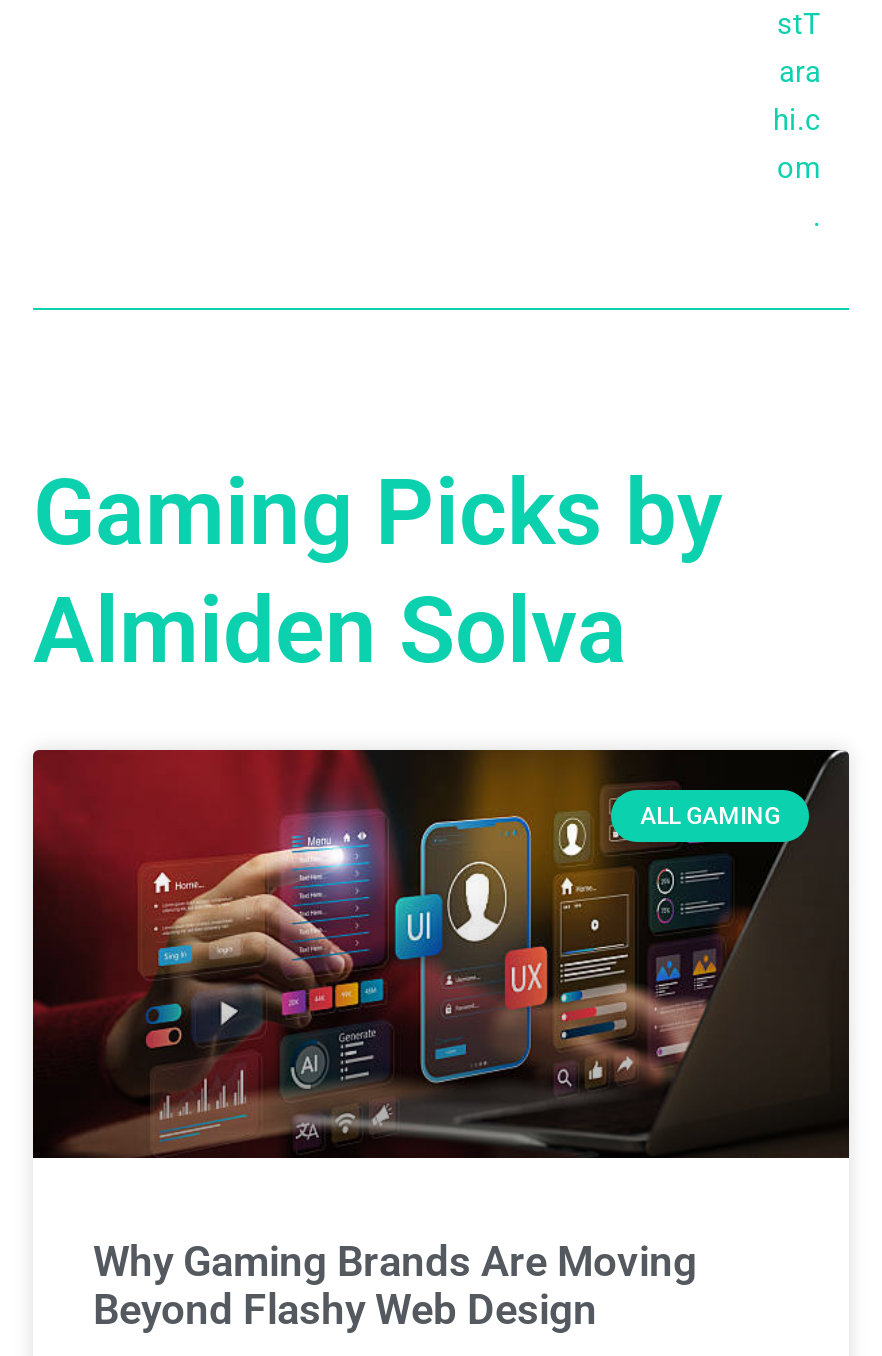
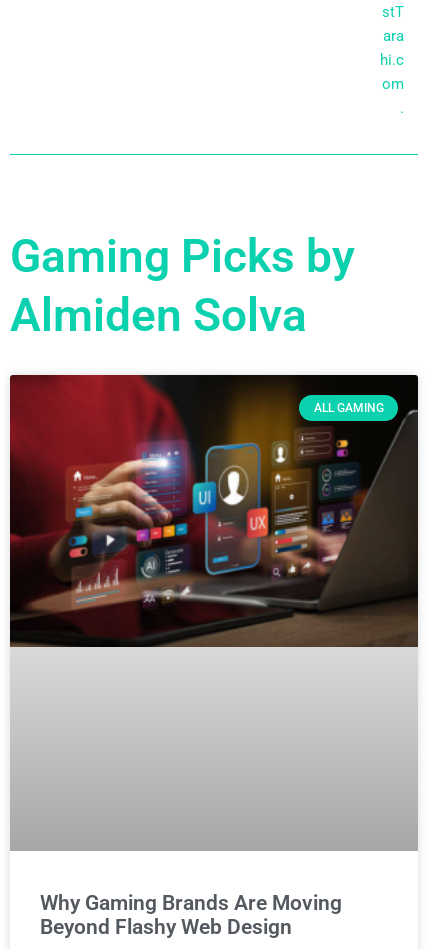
[33,748,849,1162] [image] -> [9,374,419,851] [image]

